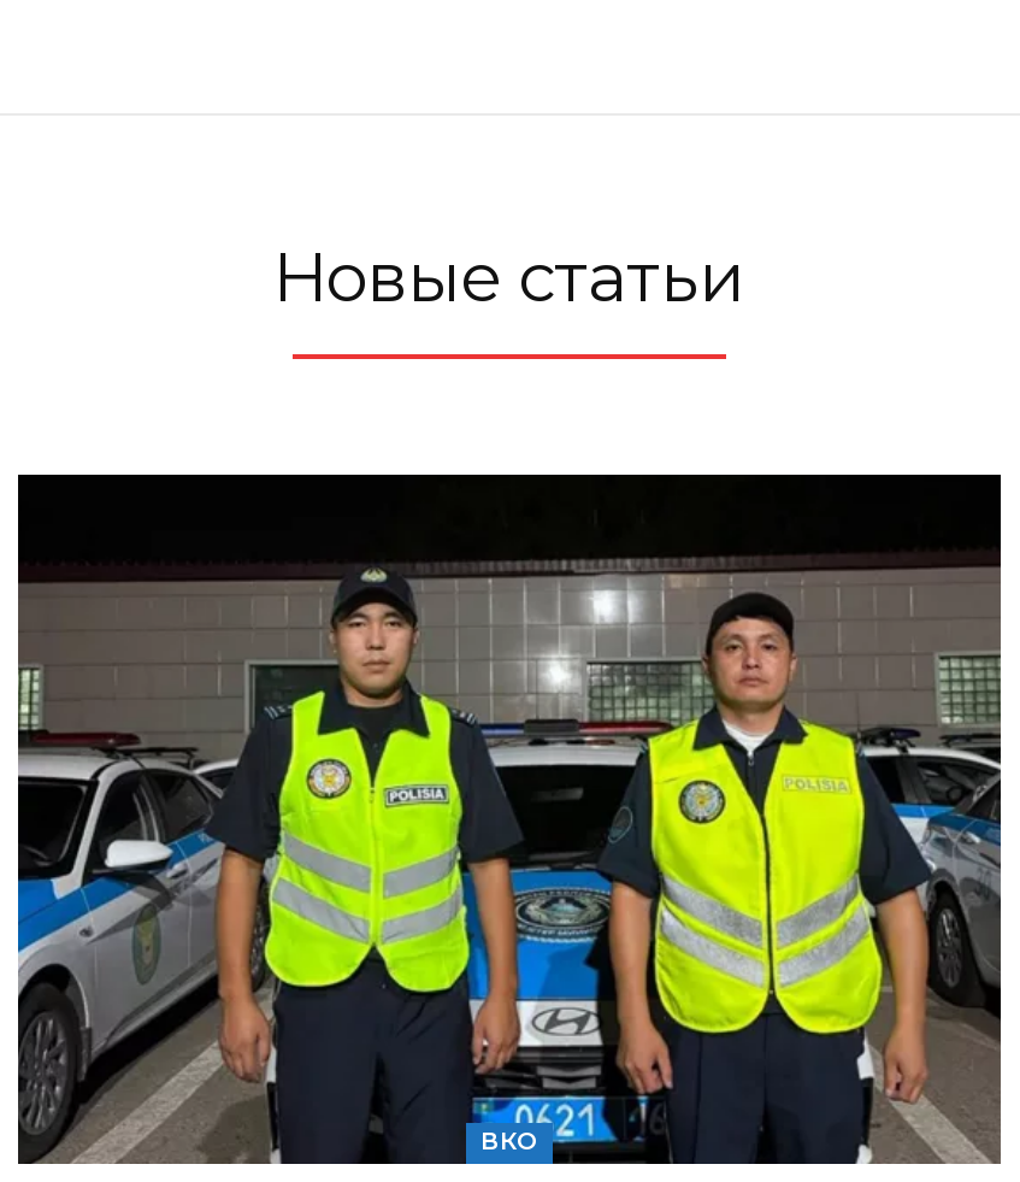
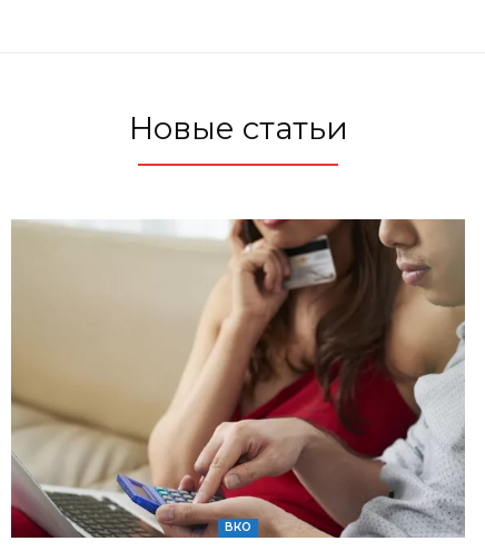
[16,472,1003,1166] [image] -> [10,218,466,539] [image]

